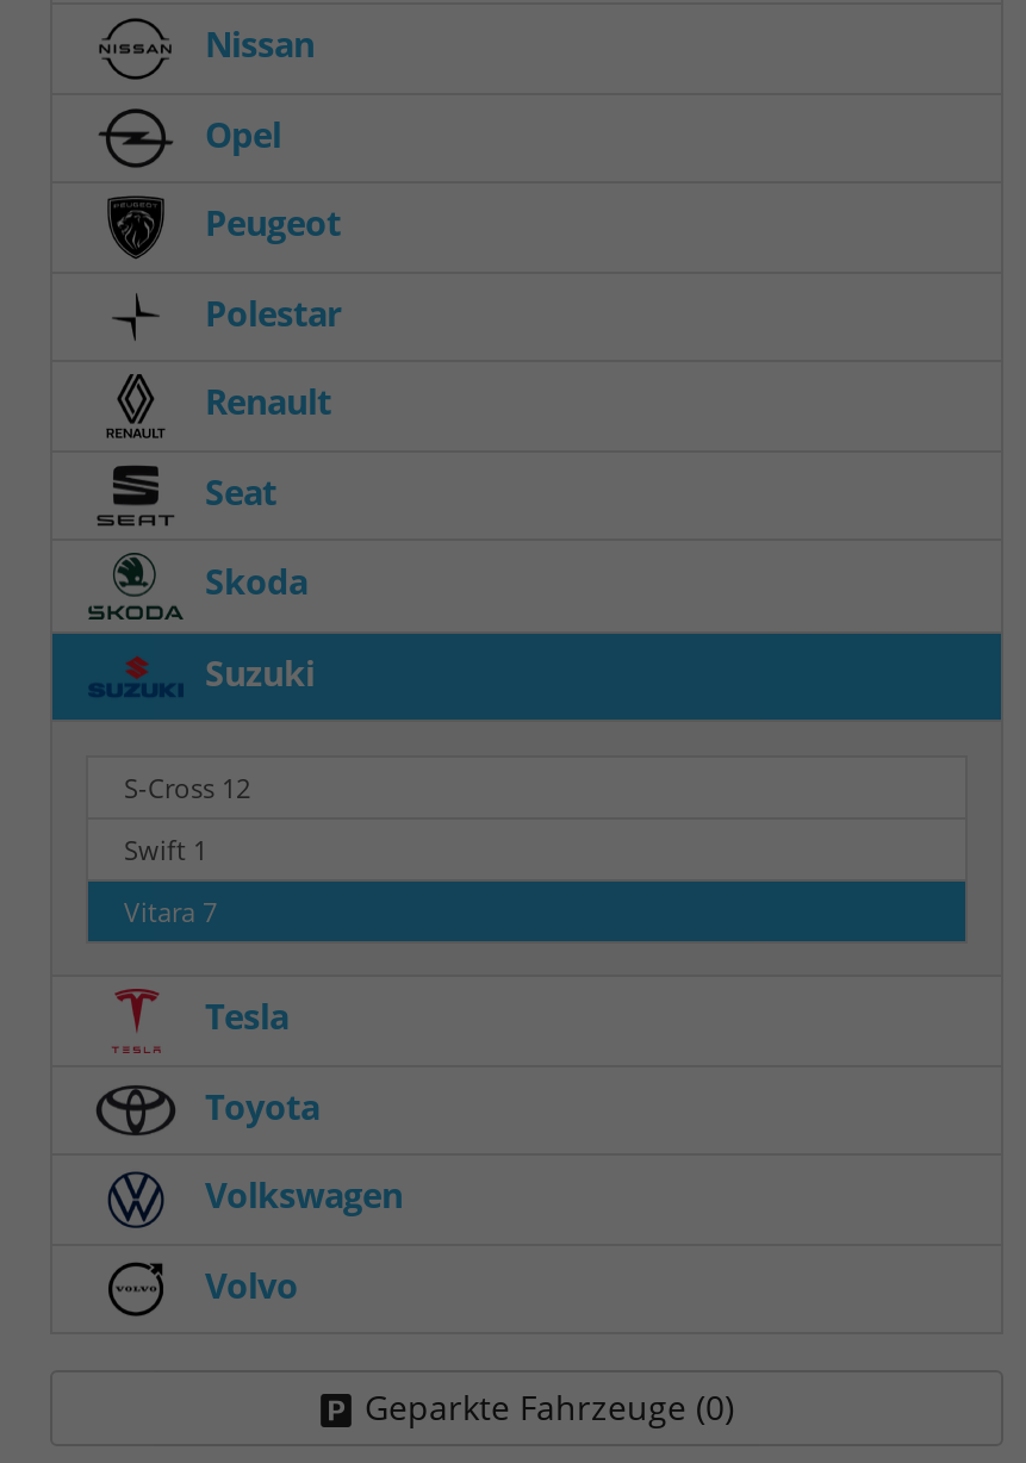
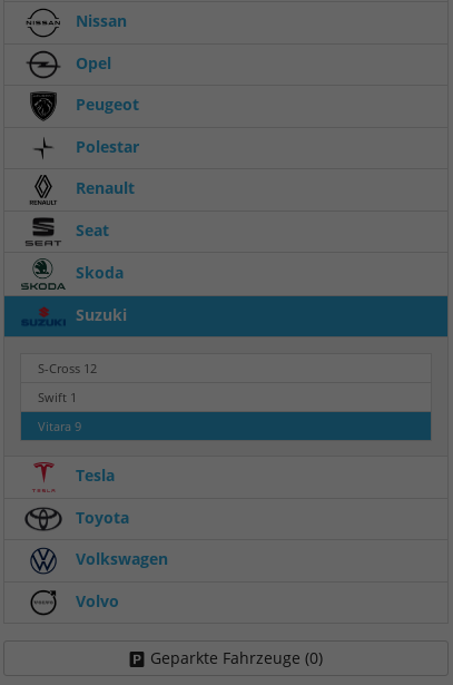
[124,894,217,930] Vitara 7 -> [38,418,81,435] Vitara 9

